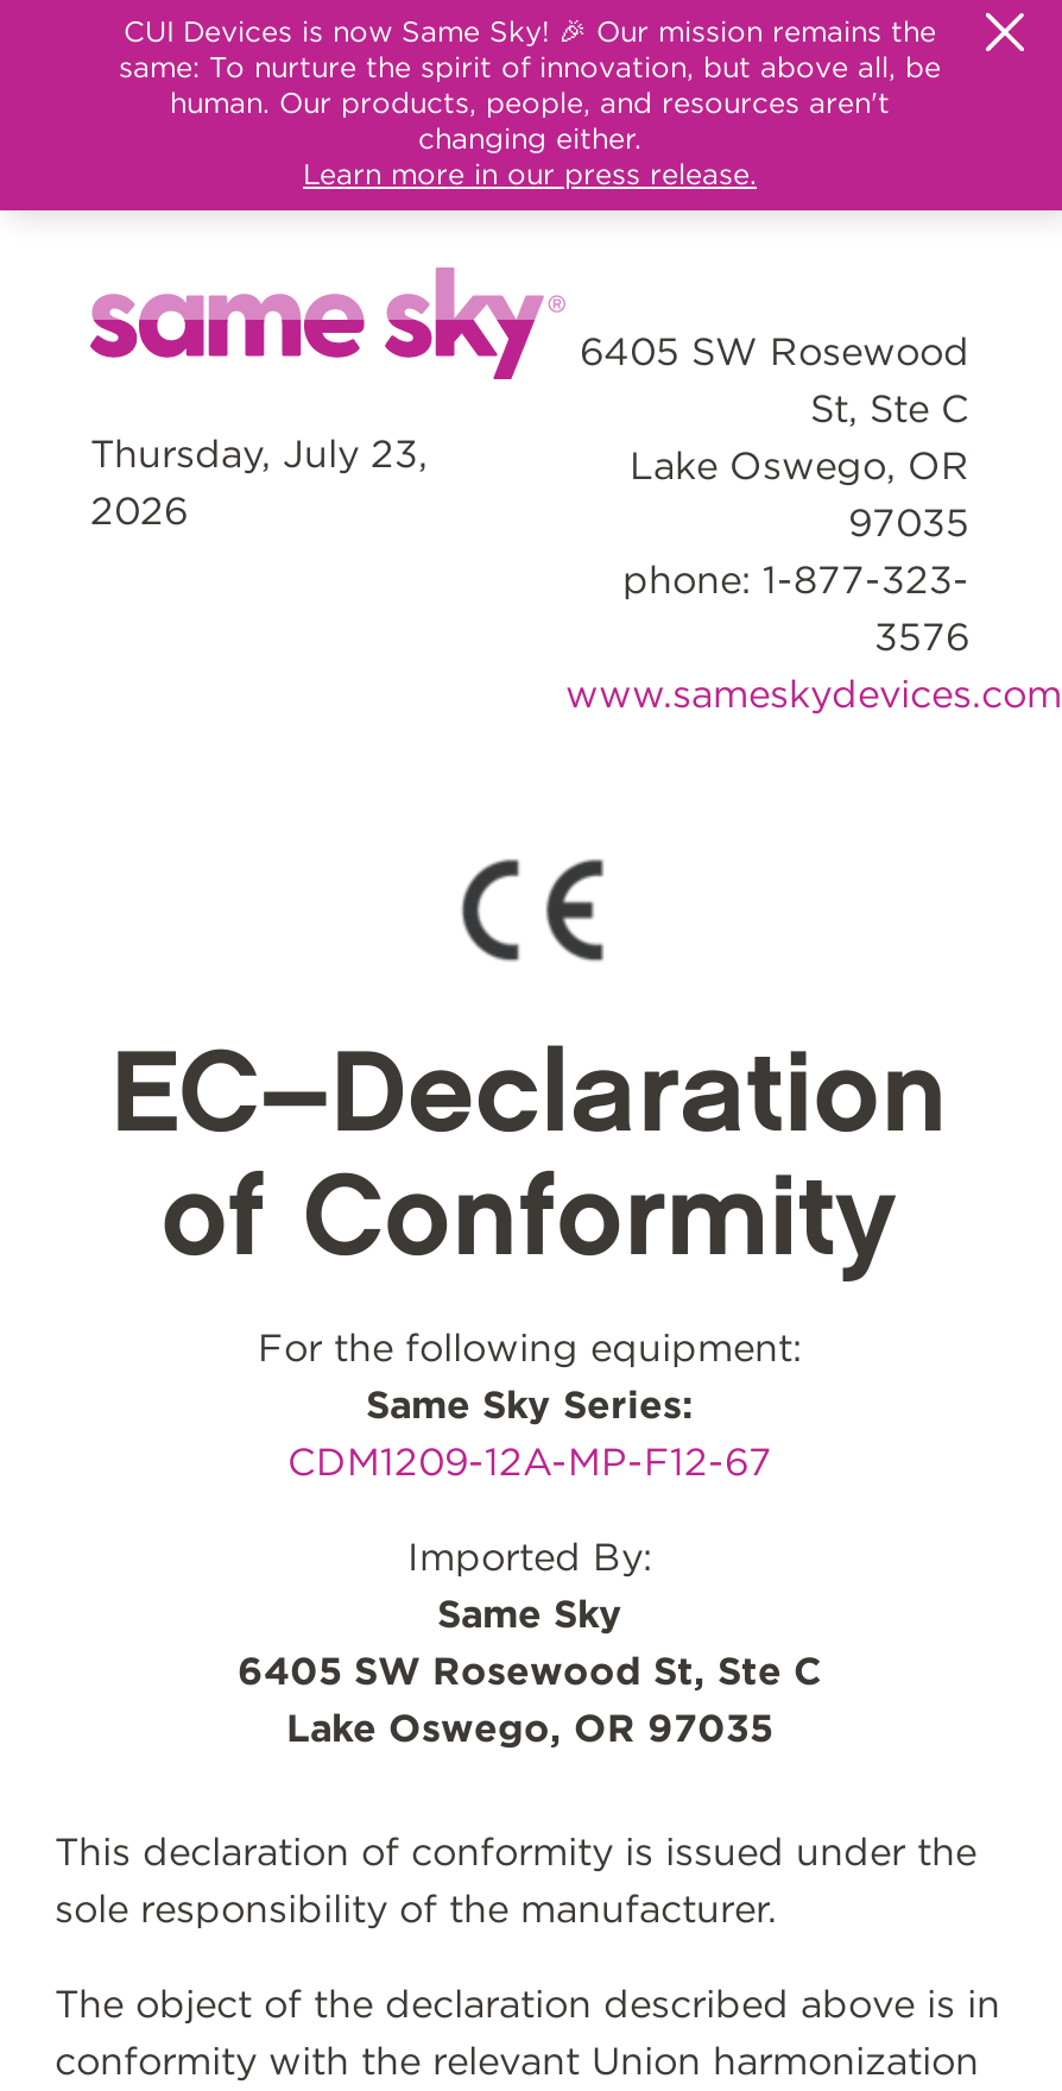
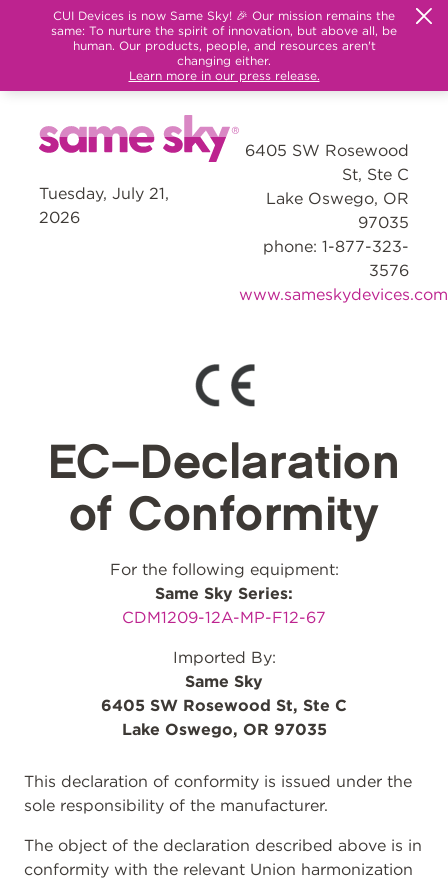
[90,431,428,476] Thursday, July 23, -> [39,184,169,203] Tuesday, July 21,

